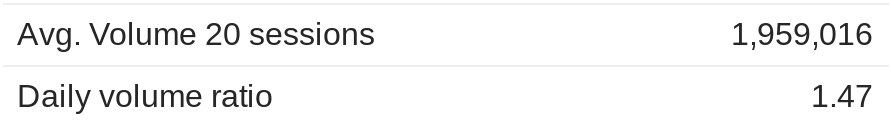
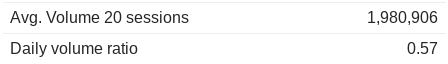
[731,17,873,51] 1,959,016 -> [367,9,438,26] 1,980,906
[811,79,873,113] 1.47 -> [407,40,438,57] 0.57

